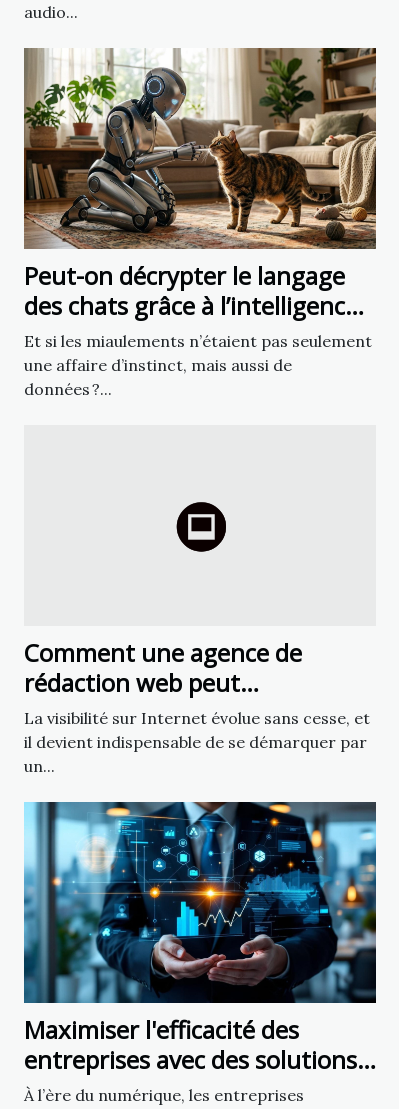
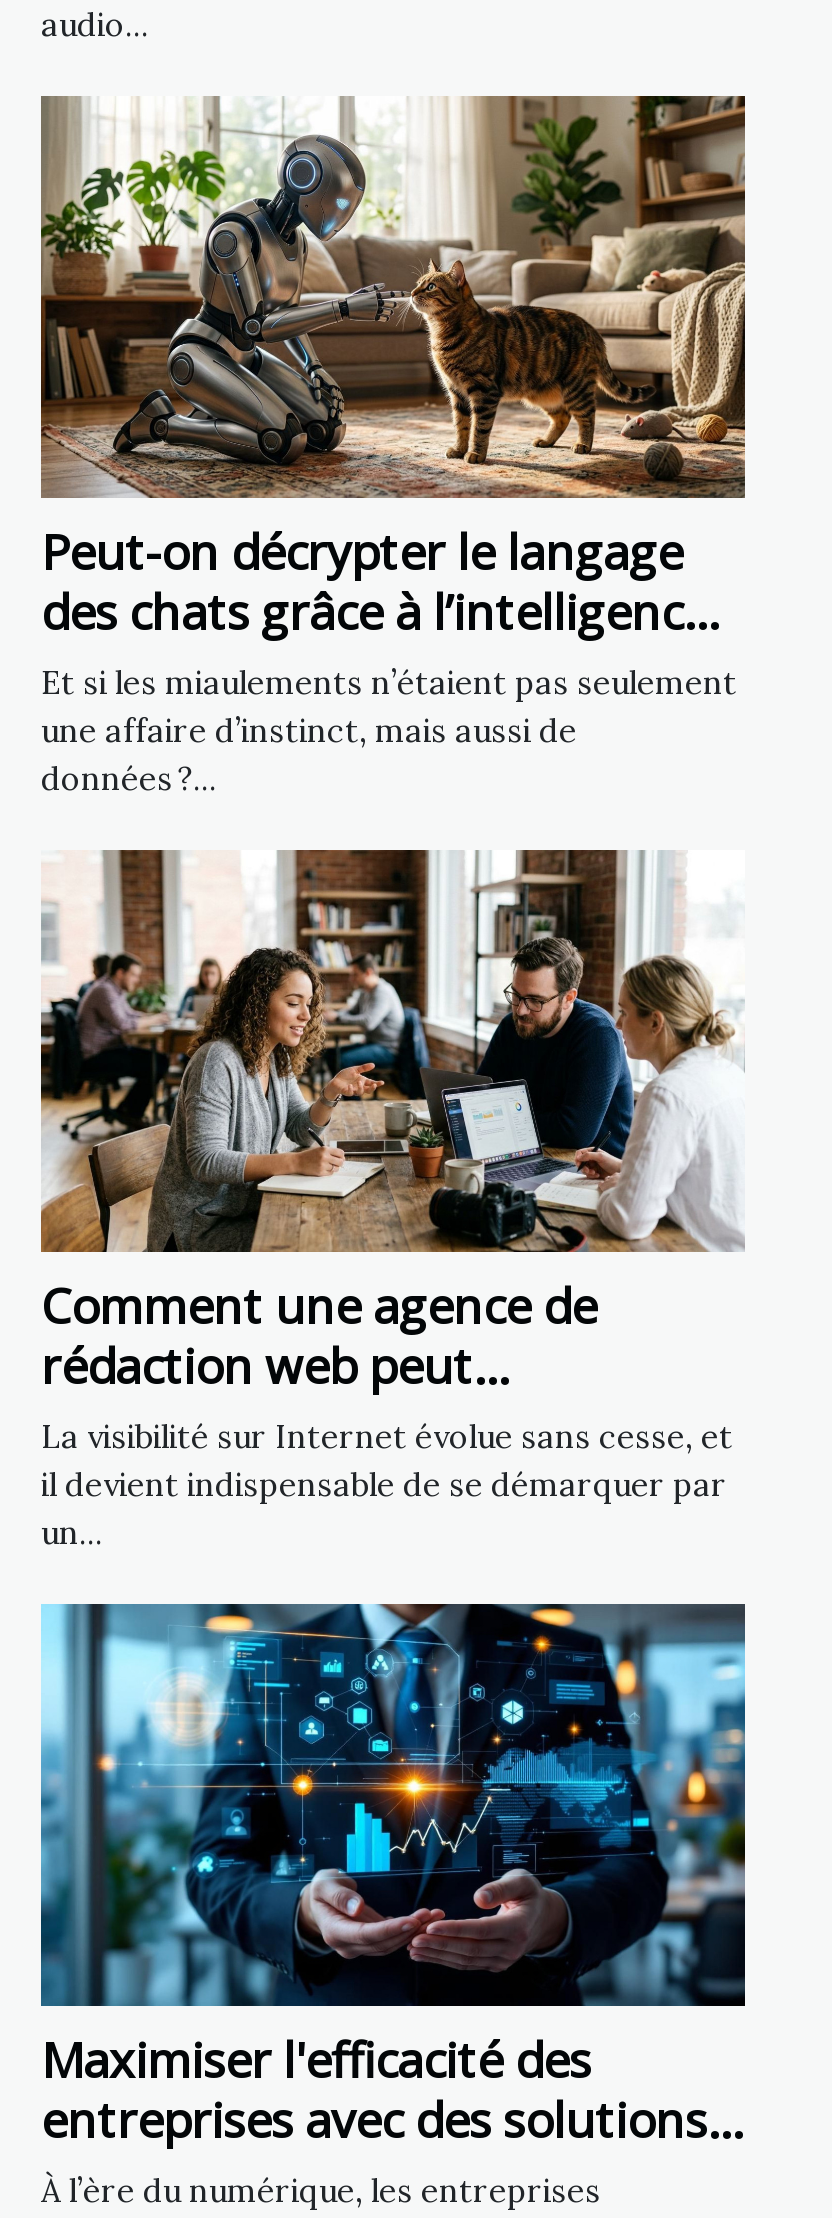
none -> [39,848,745,1254] [image]

